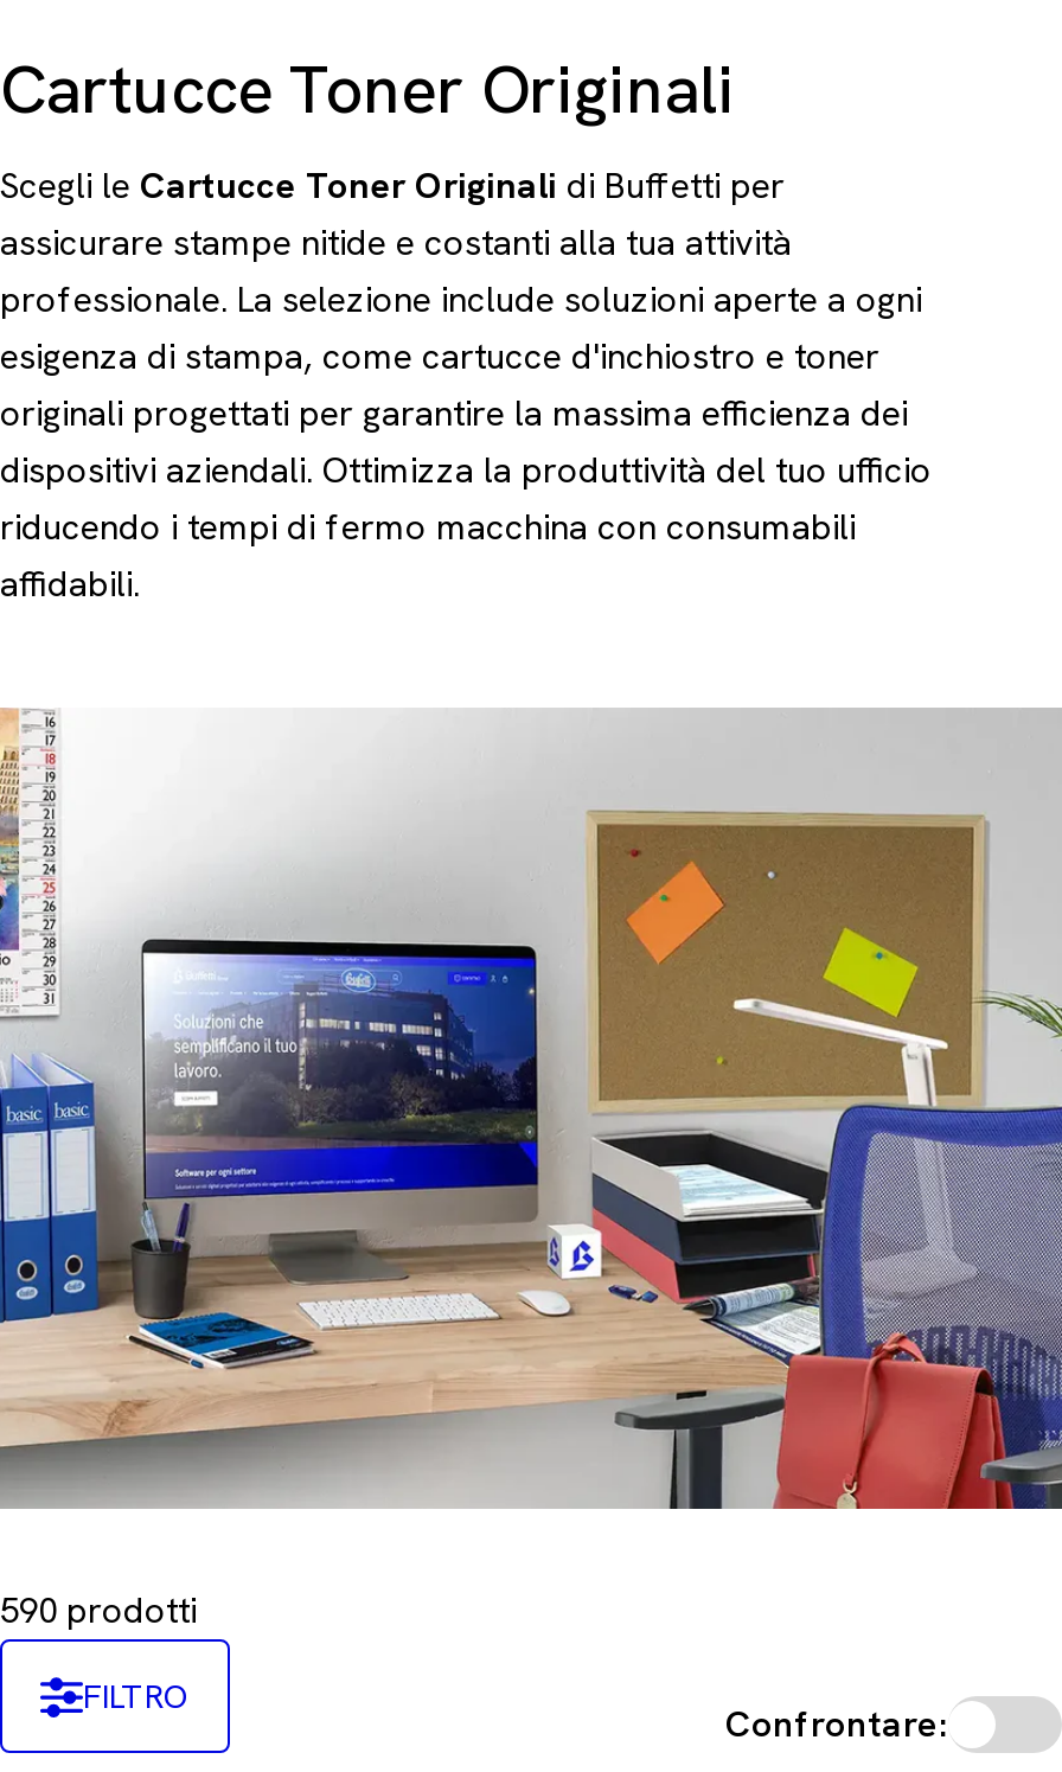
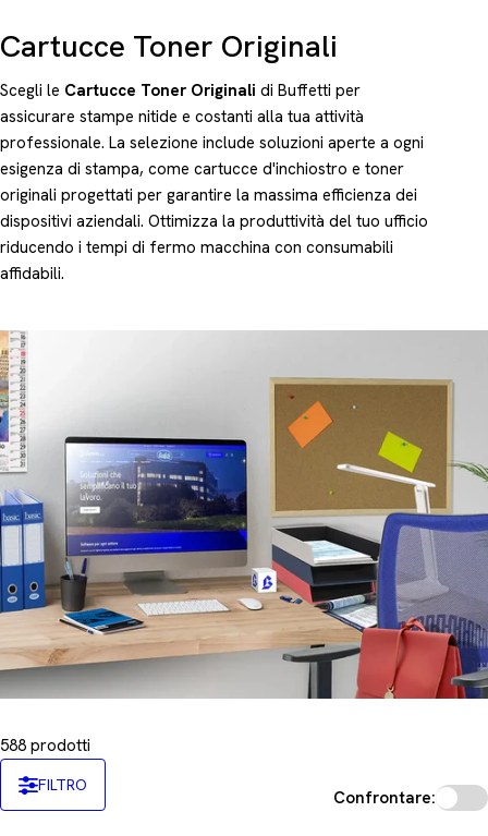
[0,1586,197,1634] 590 prodotti -> [0,734,90,756] 588 prodotti

